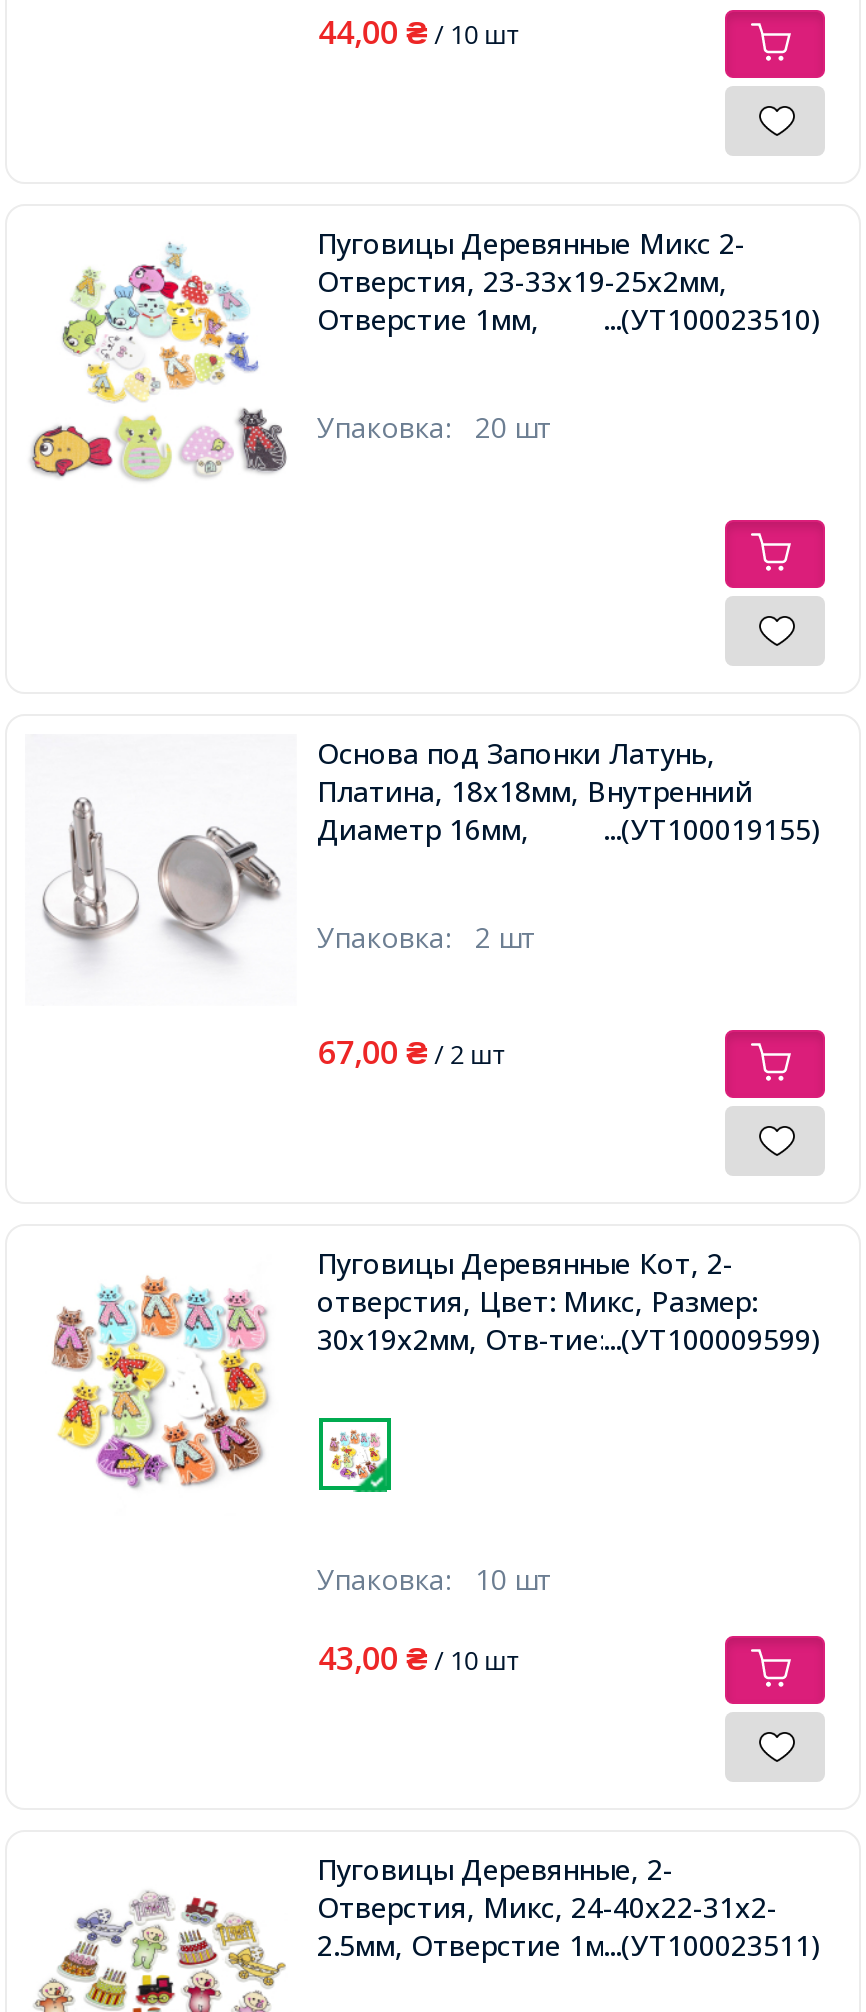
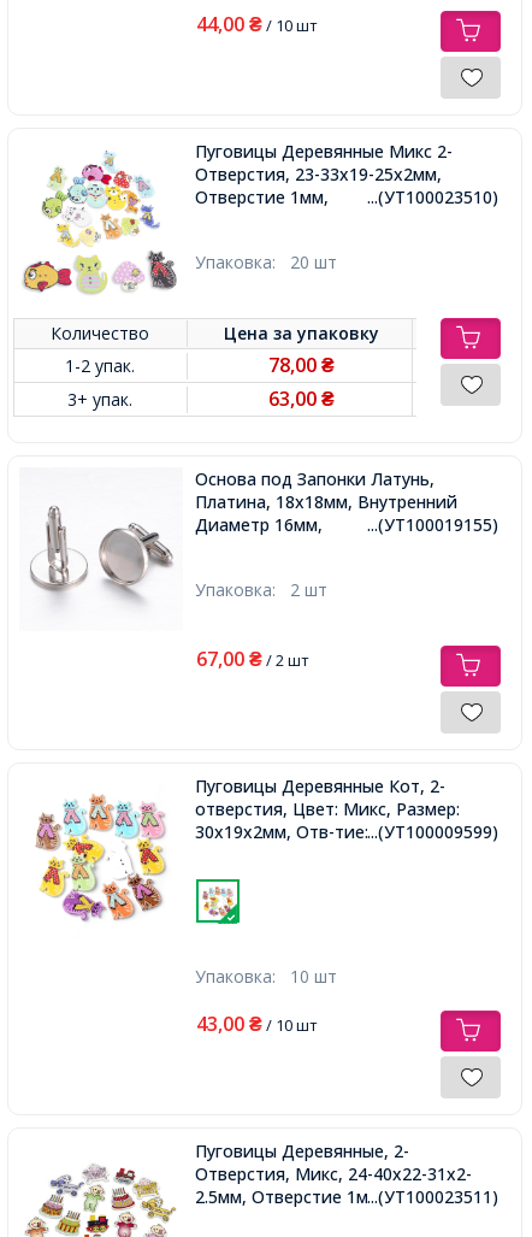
none -> [51,322,380,412] Количество | Цена за упаковку | 1-2 упак. | 78,00 ₴ | 3+ упак. | 63,00 ₴

